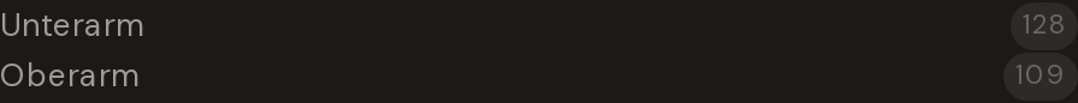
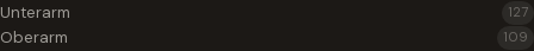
[1023,8,1066,42] 128 -> [508,4,528,21] 127

